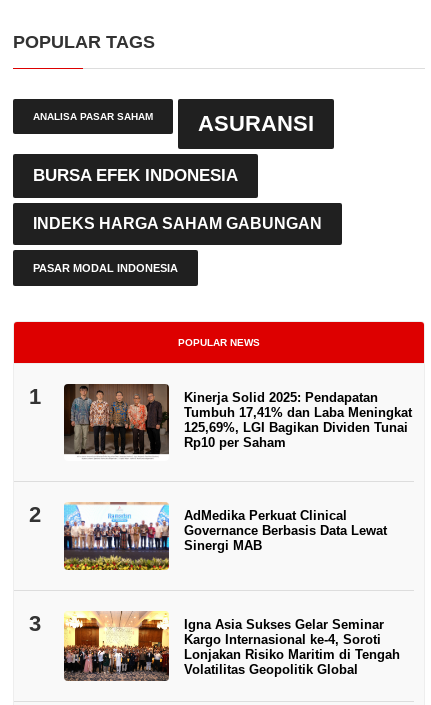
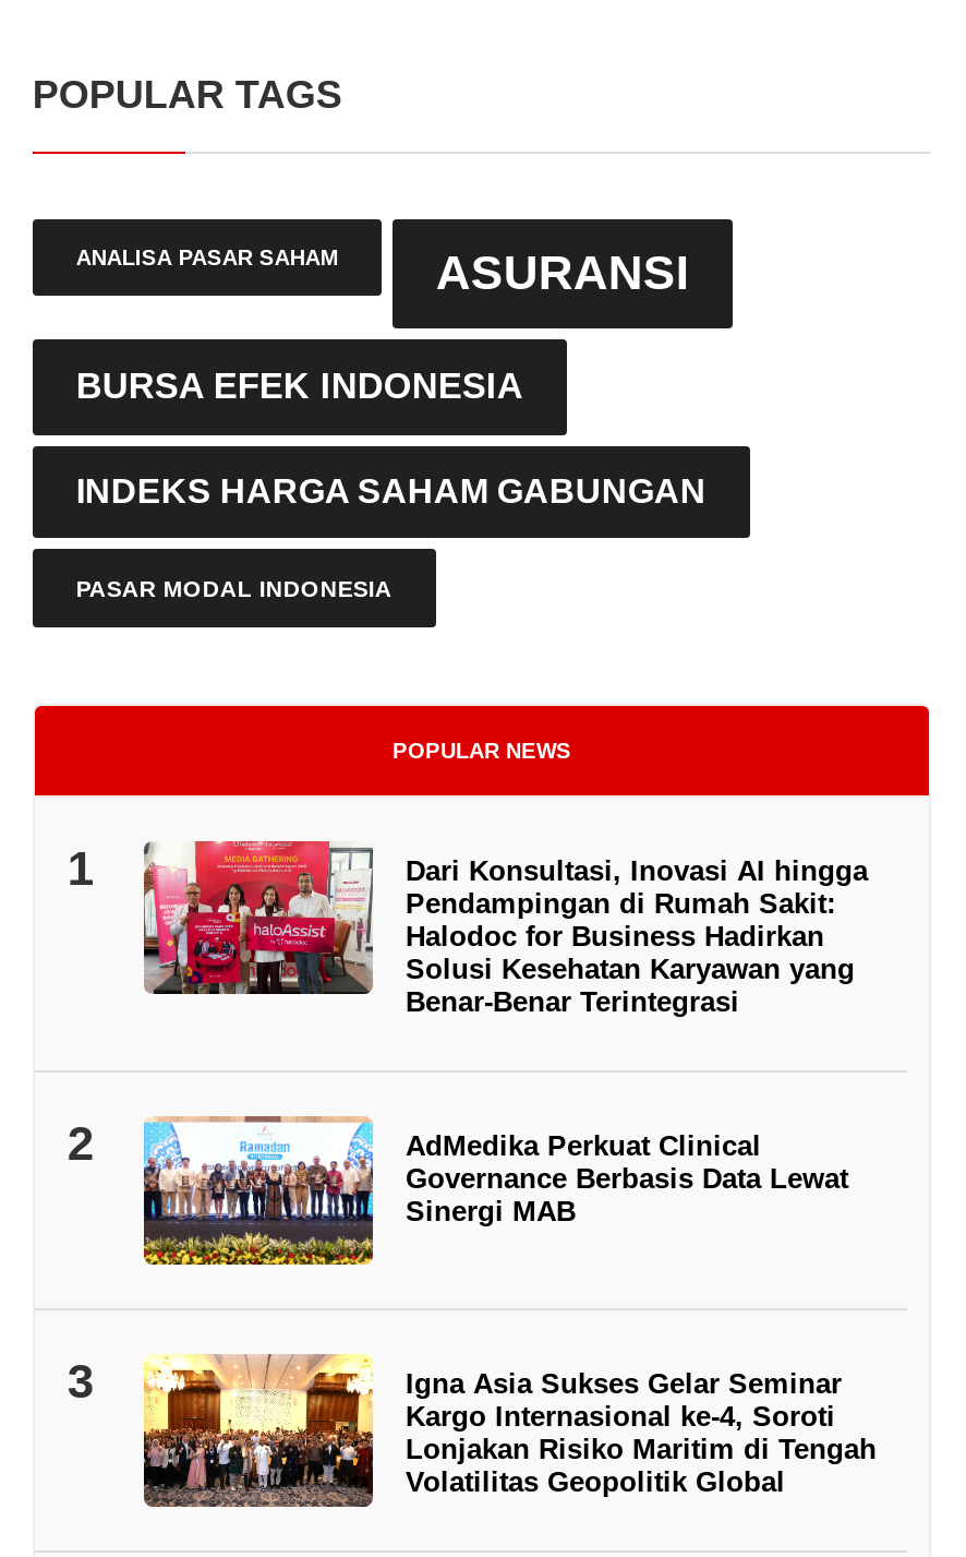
[63,383,412,459] [image] | Kinerja Solid 2025: Pendapatan | Tumbuh 17,41% dan Laba Meningkat | 125,69%, LGI Bagikan Dividen Tunai | Rp10 per Saham -> [142,839,868,1018] [image] | Dari Konsultasi, Inovasi AI hingga | Pendampingan di Rumah Sakit: | Halodoc for Business Hadirkan | Solusi Kesehatan Karyawan yang | Benar-Benar Terintegrasi

